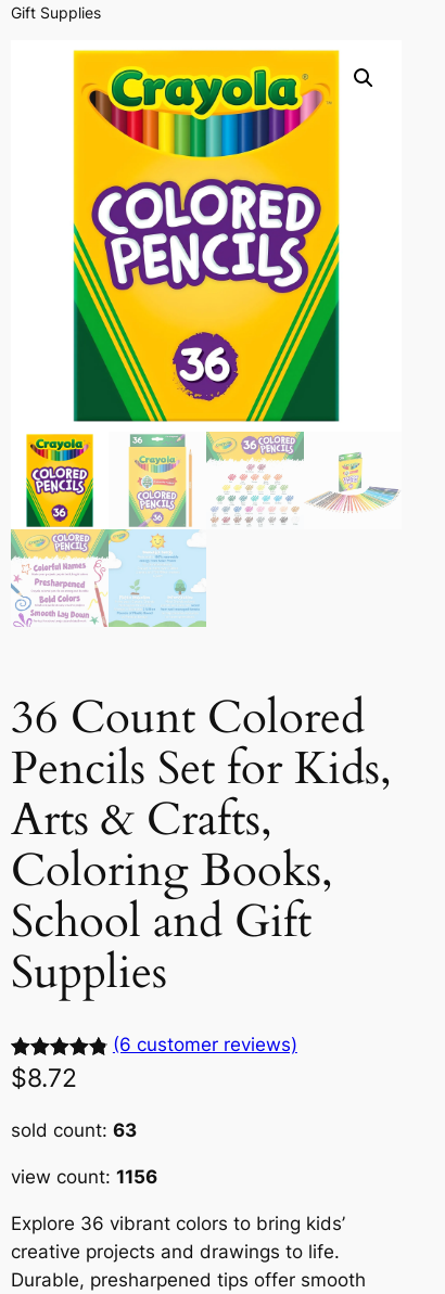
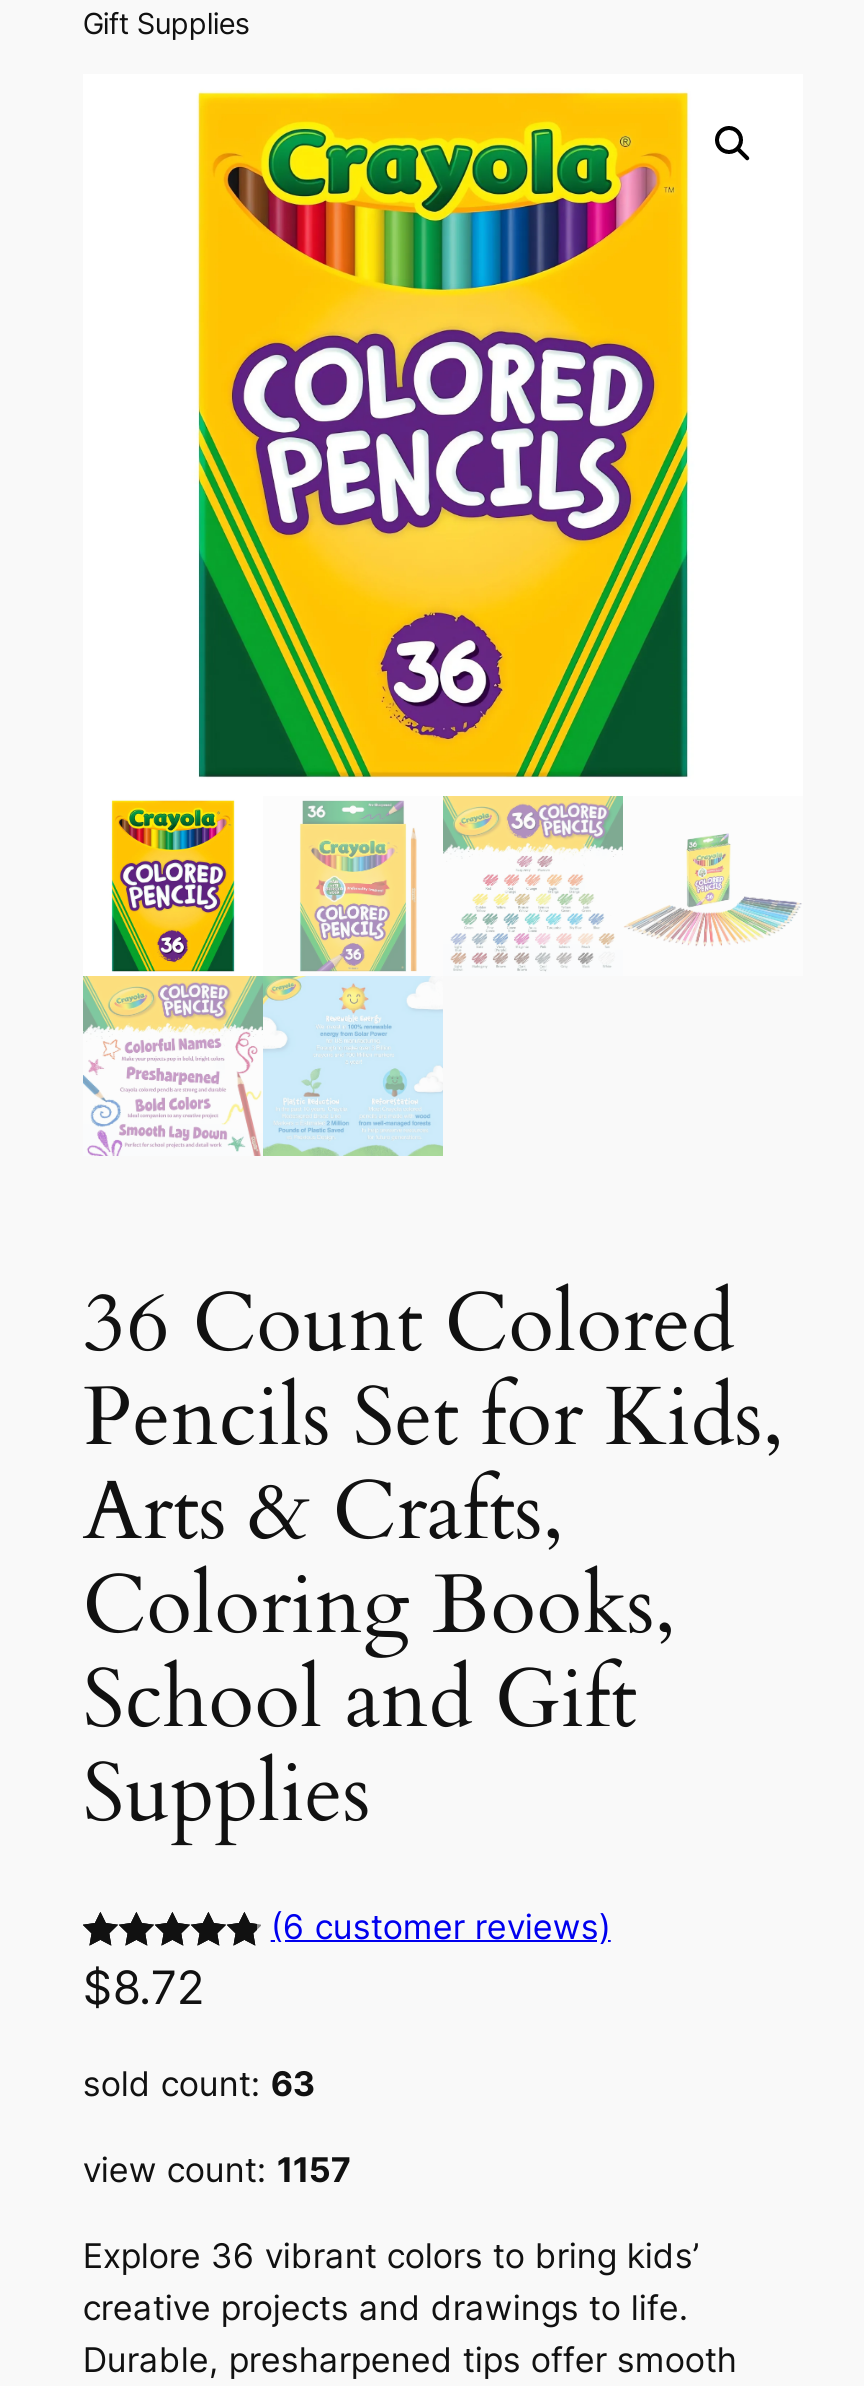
[11,1166,157,1187] view count: 1156 -> [83,2150,351,2190] view count: 1157

